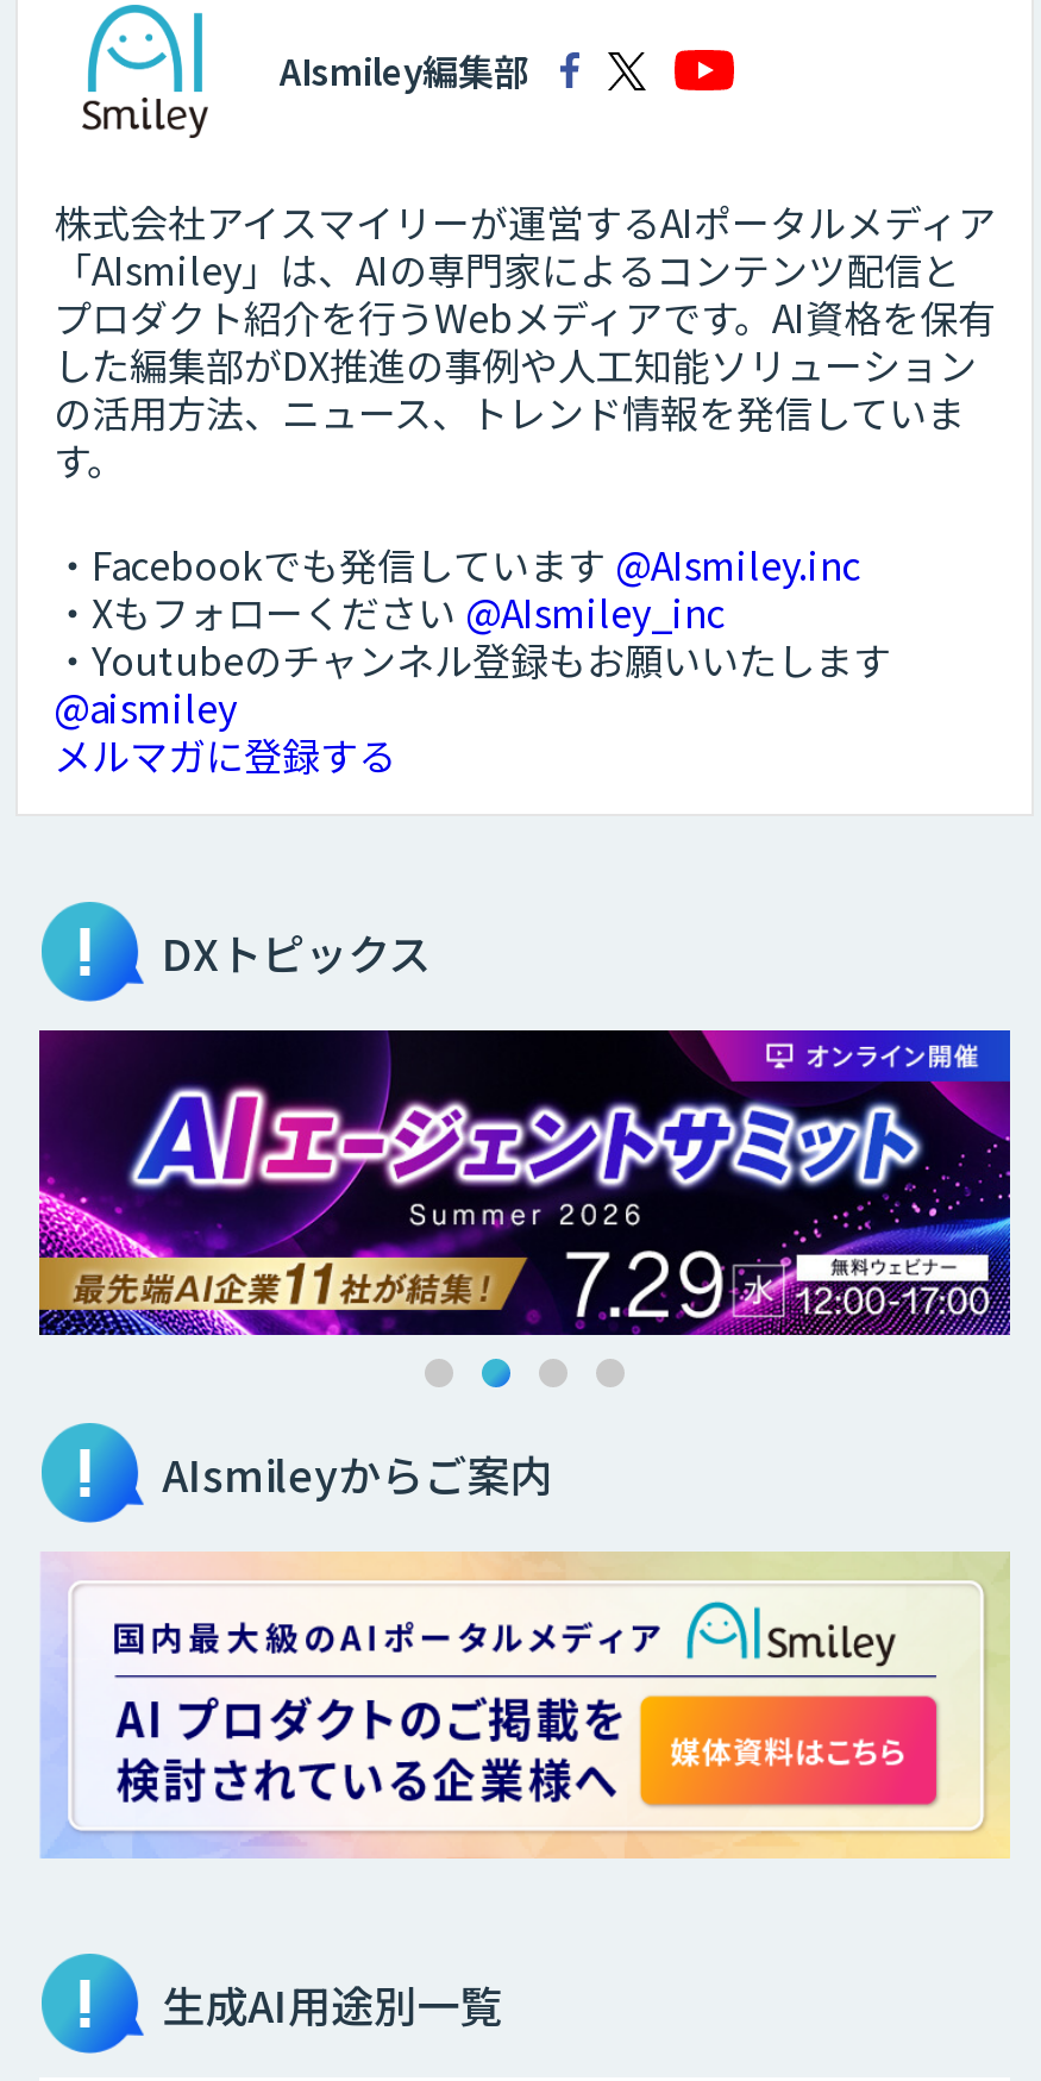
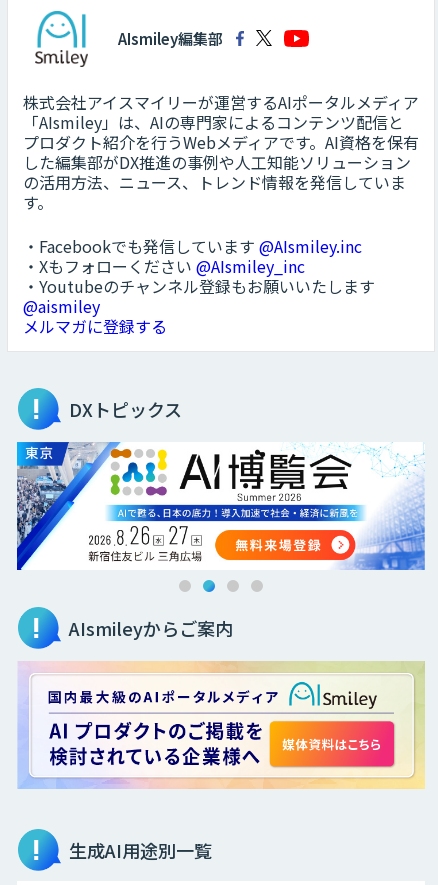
[37,1028,1012,1337] [image] -> [16,441,426,571] [image]

